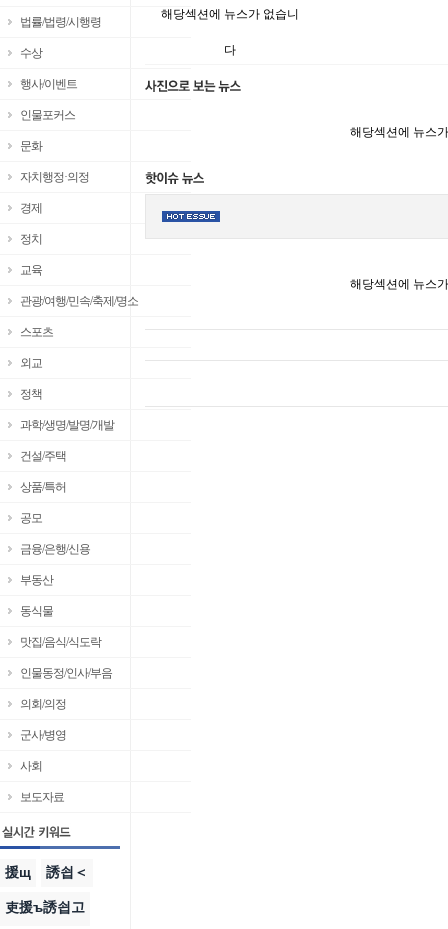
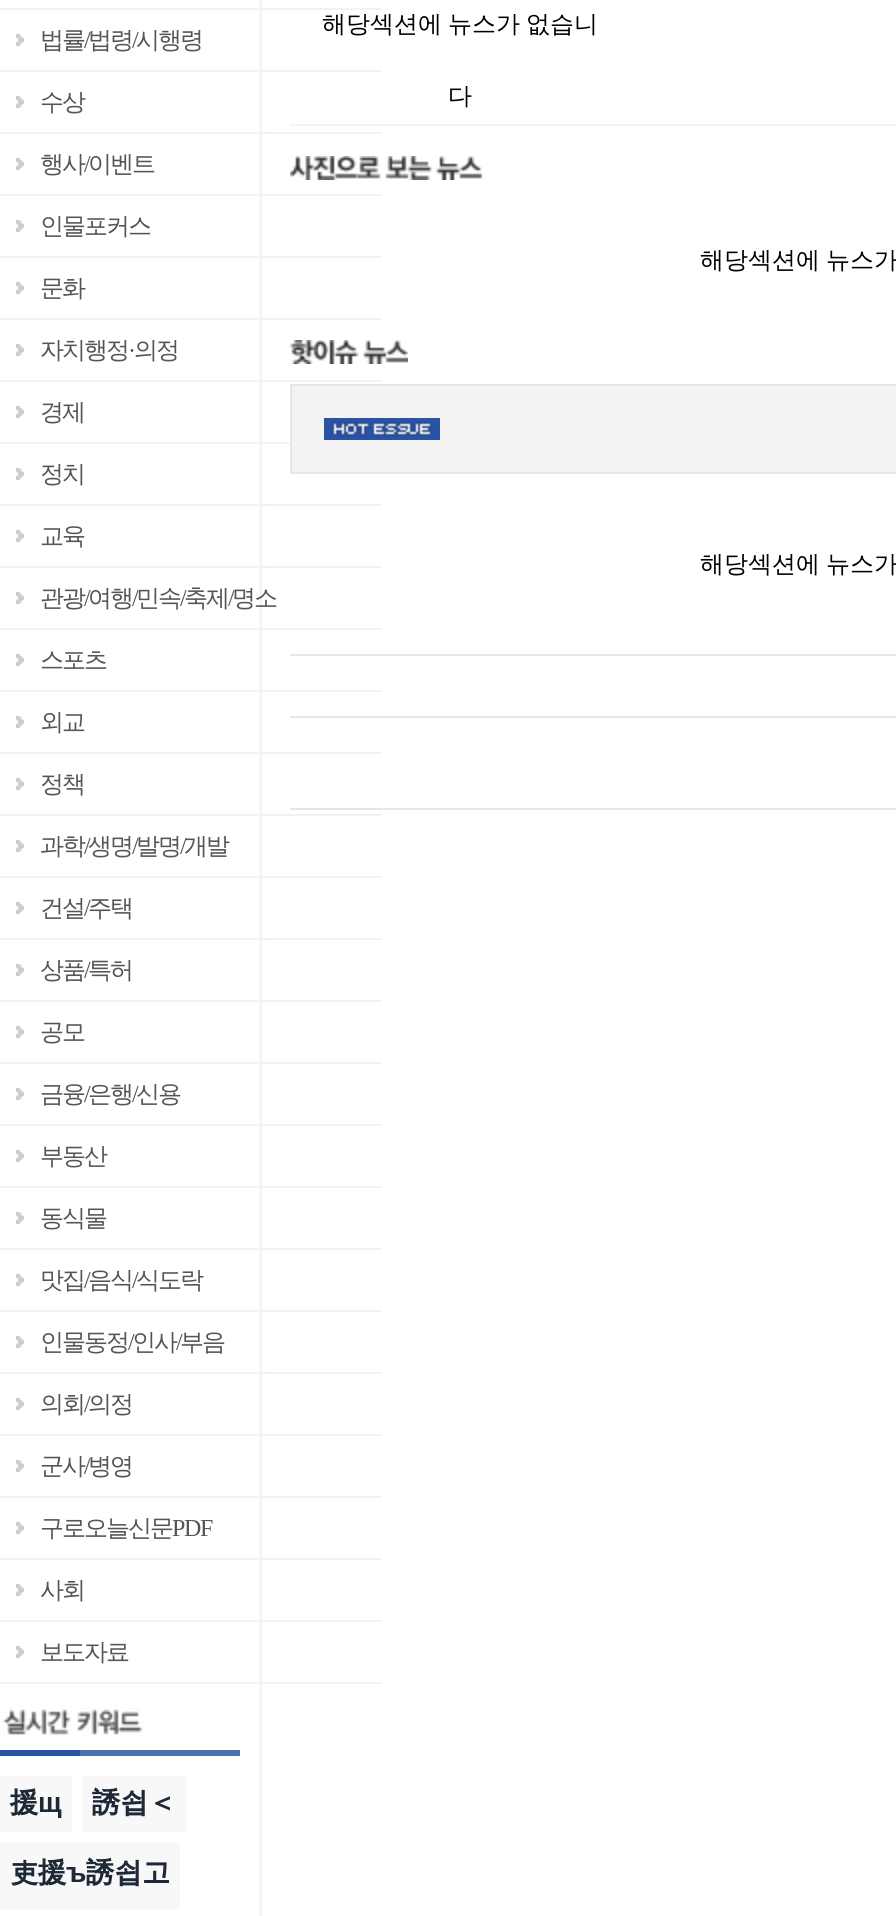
none -> [40,1514,212,1542] 구로오늘신문PDF

